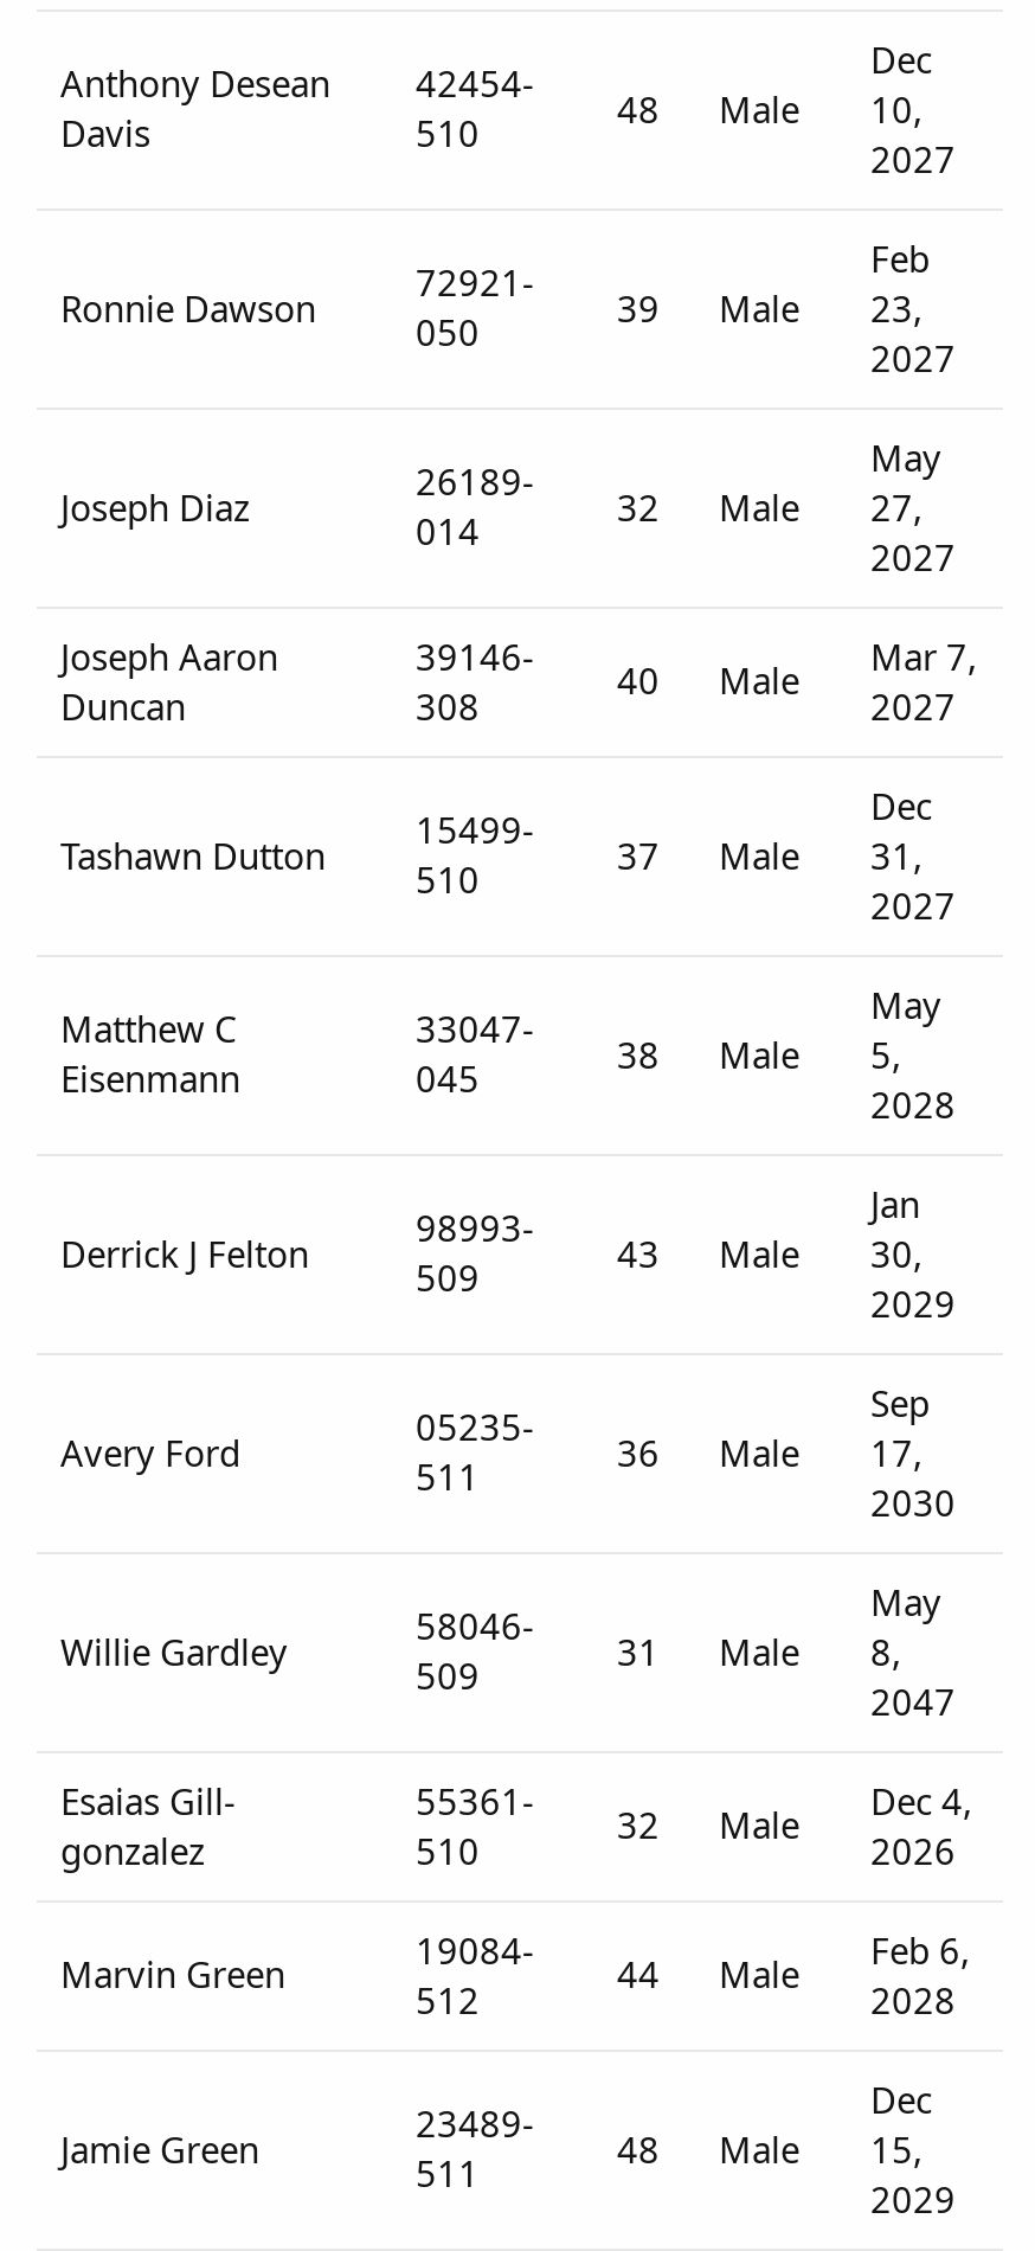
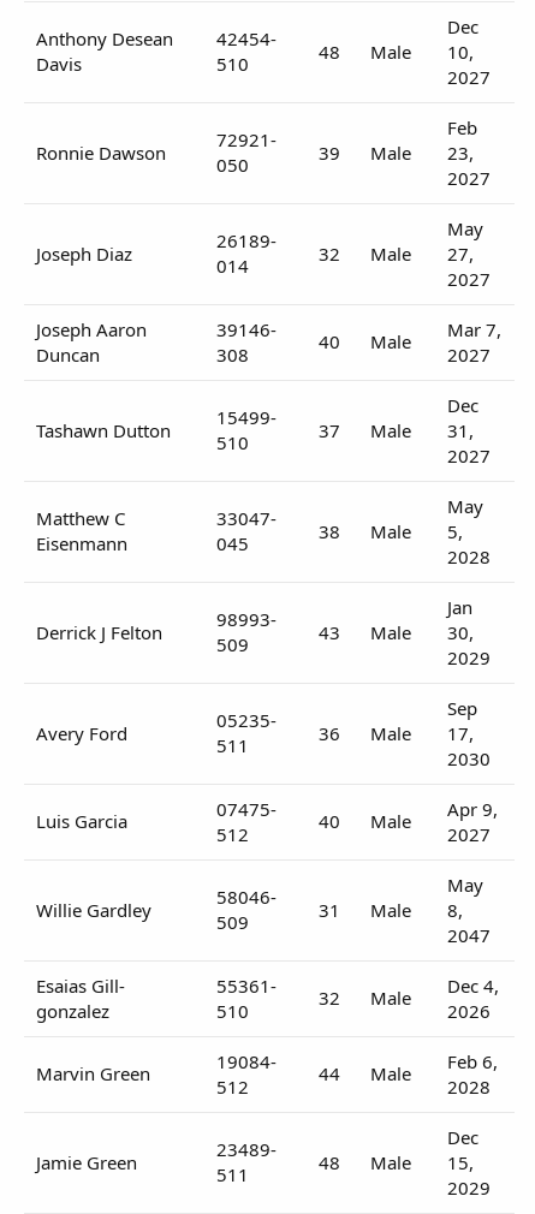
none -> [36,797,277,846] Luis Garcia | 07475- | 512
none -> [319,797,498,846] 40 | Male | Apr 9, | 2027

